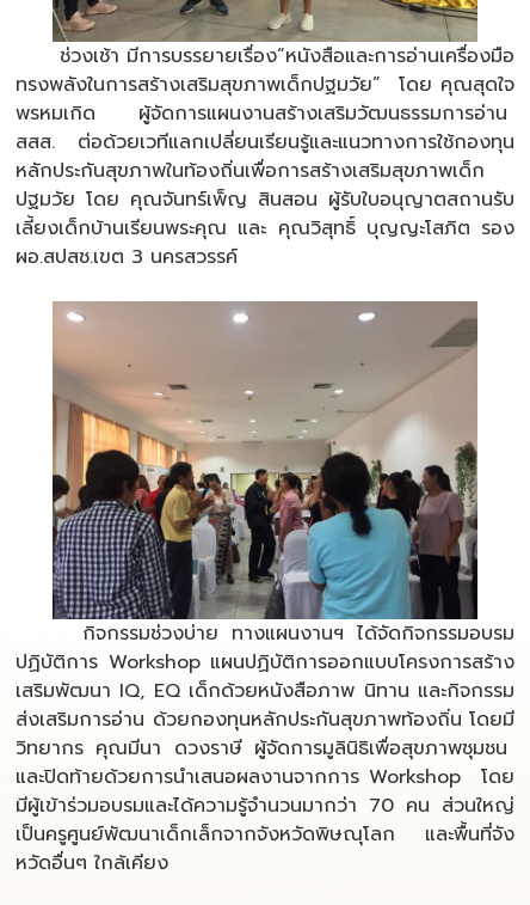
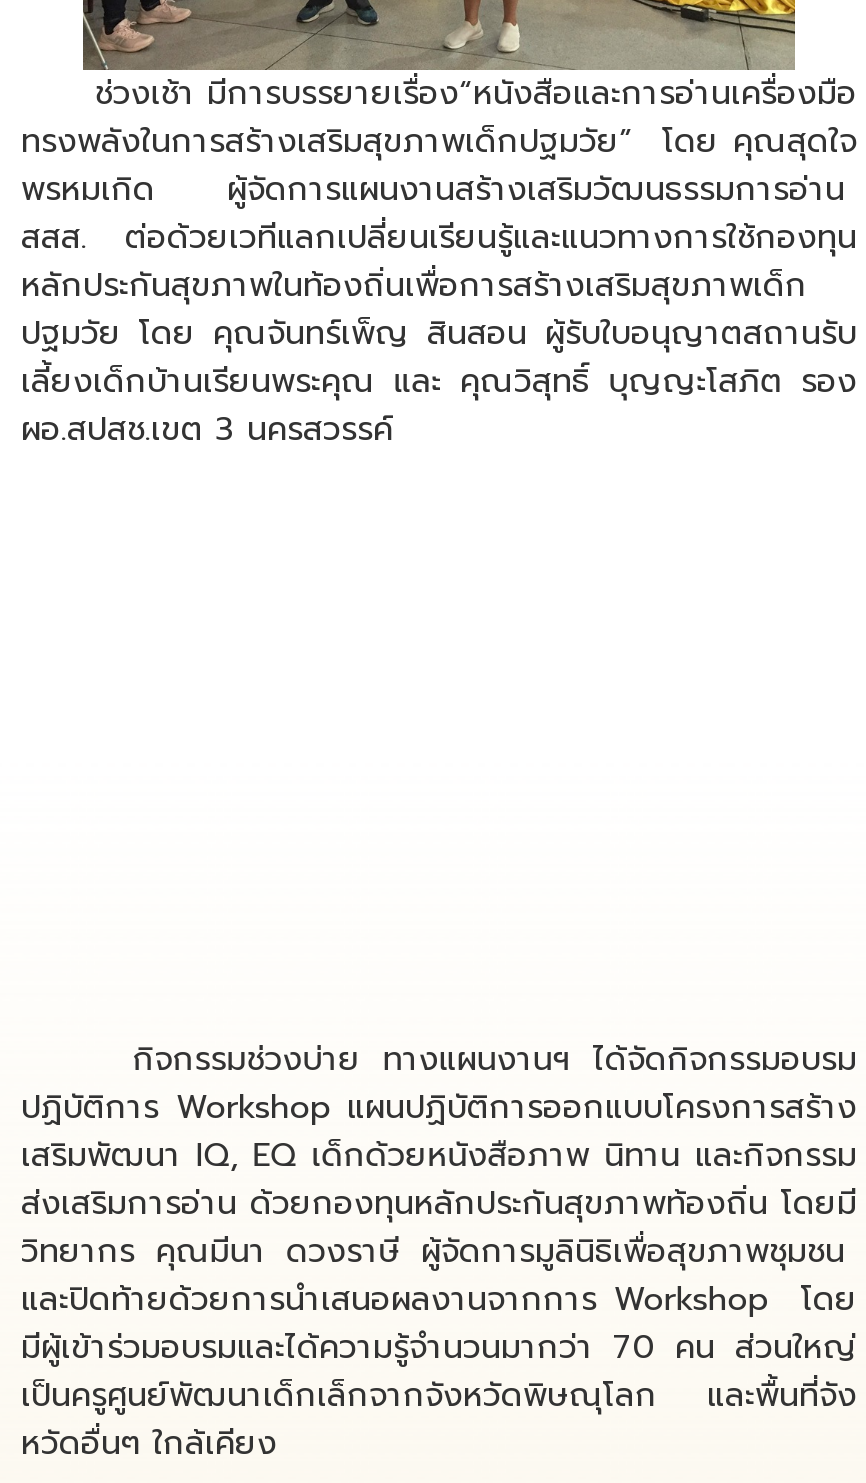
[51,300,479,617] [image] -> none

